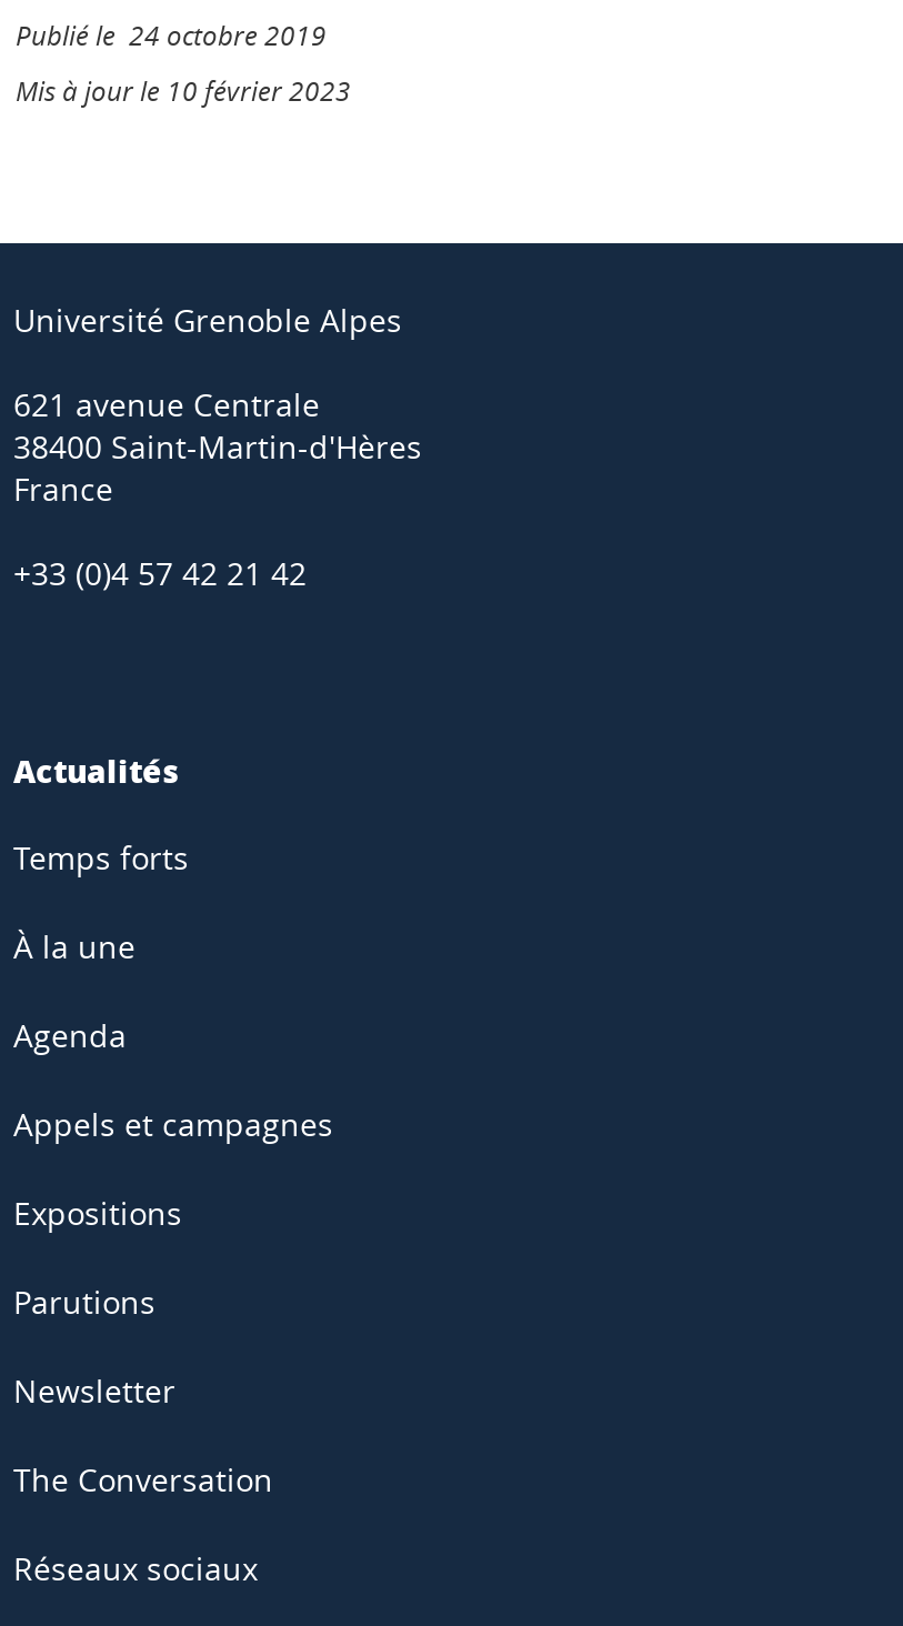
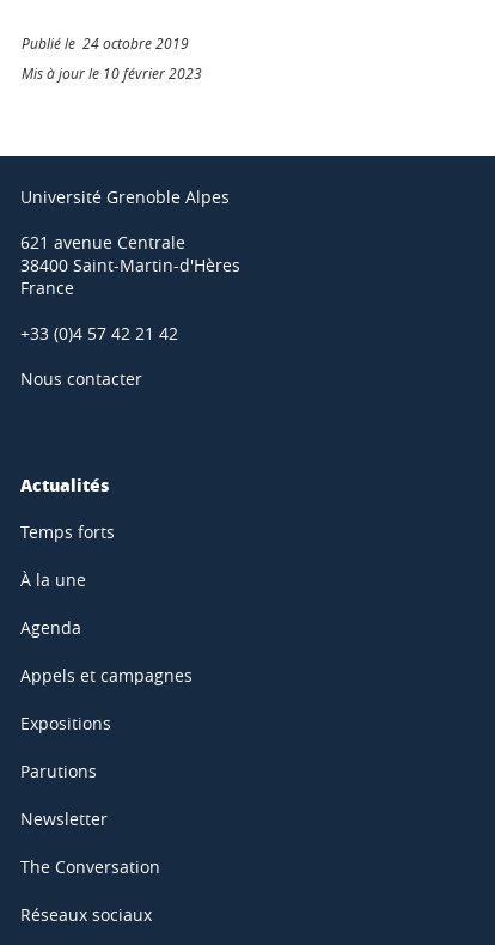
none -> [20,367,142,390] Nous contacter

